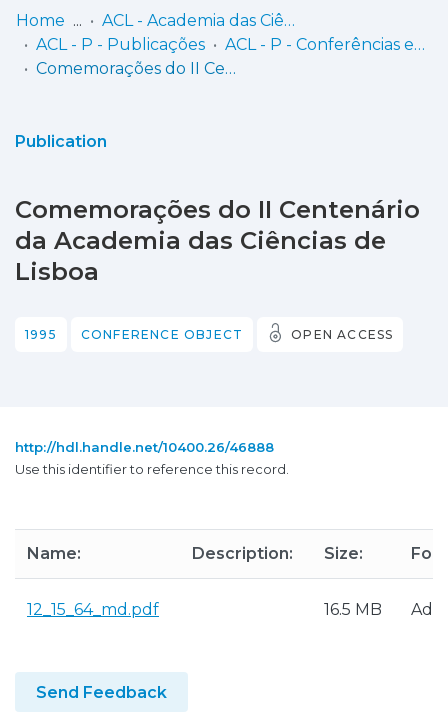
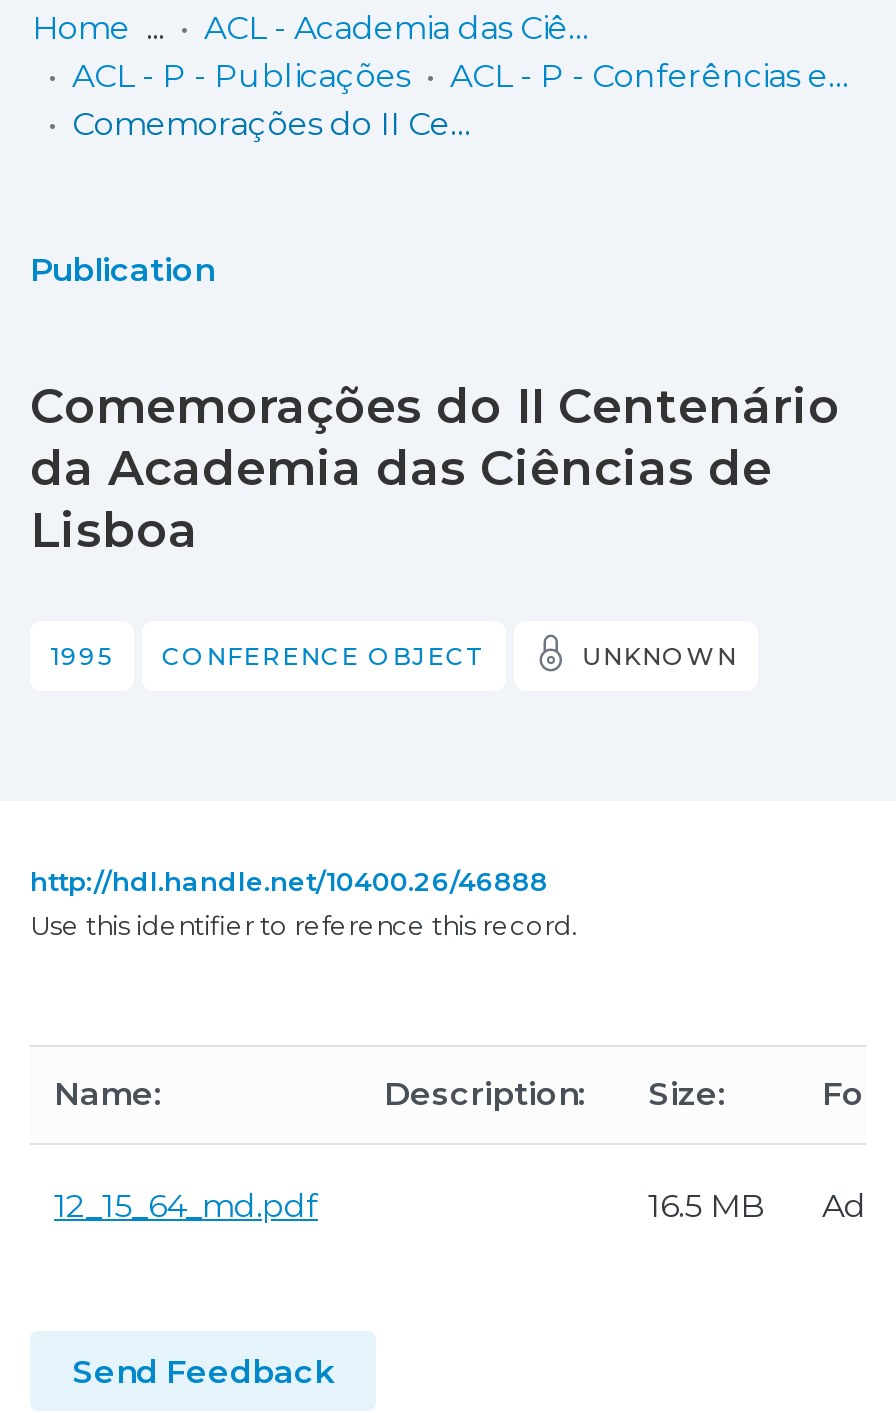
[291,327,393,342] OPEN ACCESS -> [582,641,737,671] UNKNOWN

